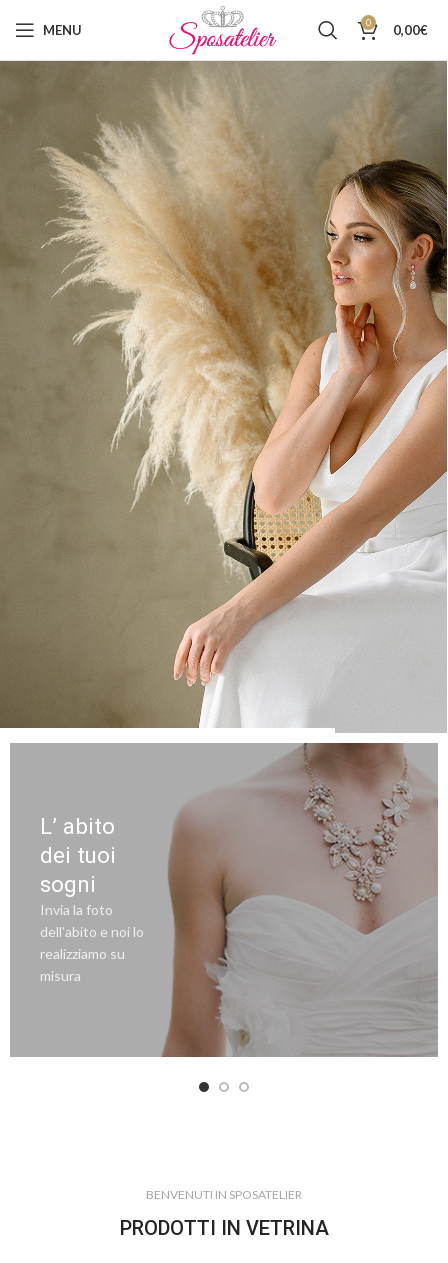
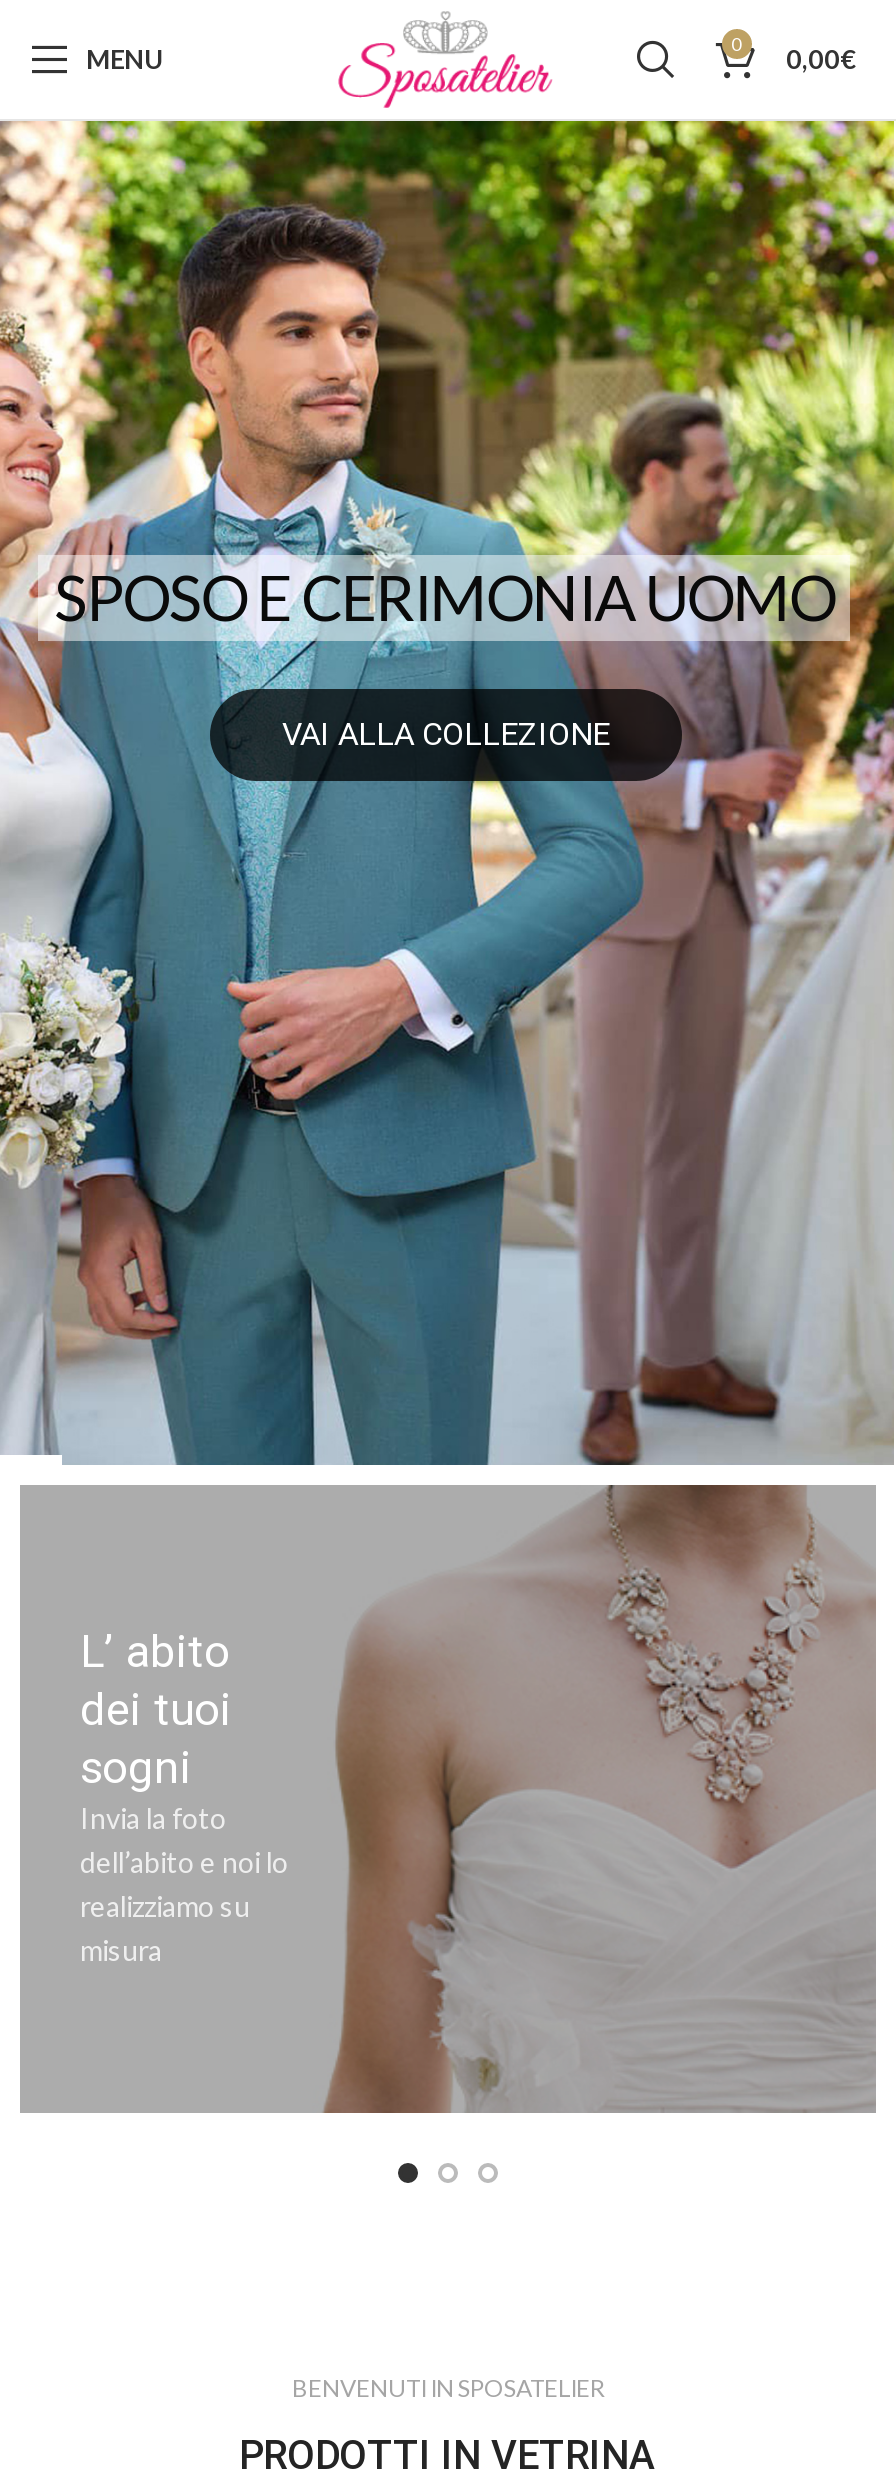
none -> [54,559,835,753] SPOSO E CERIMONIA UOMO | VAI ALLA COLLEZIONE
[3,60,445,733] [image] -> [6,119,890,1467] [image]

